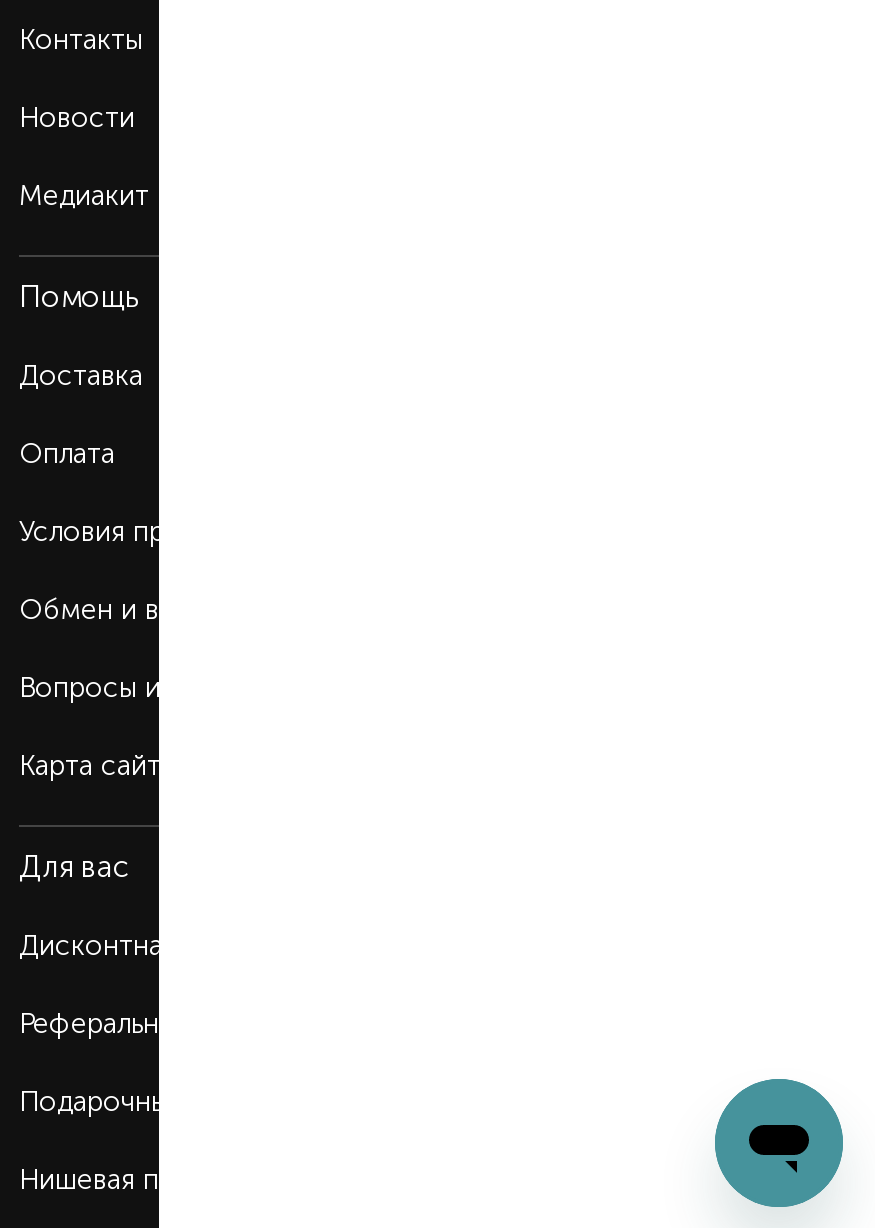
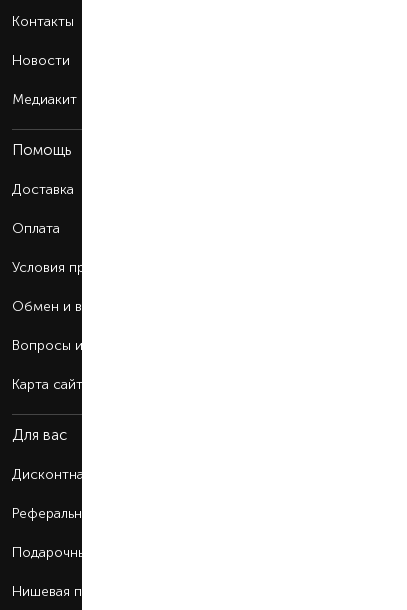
[713,1077,845,1213] [image] -> none

